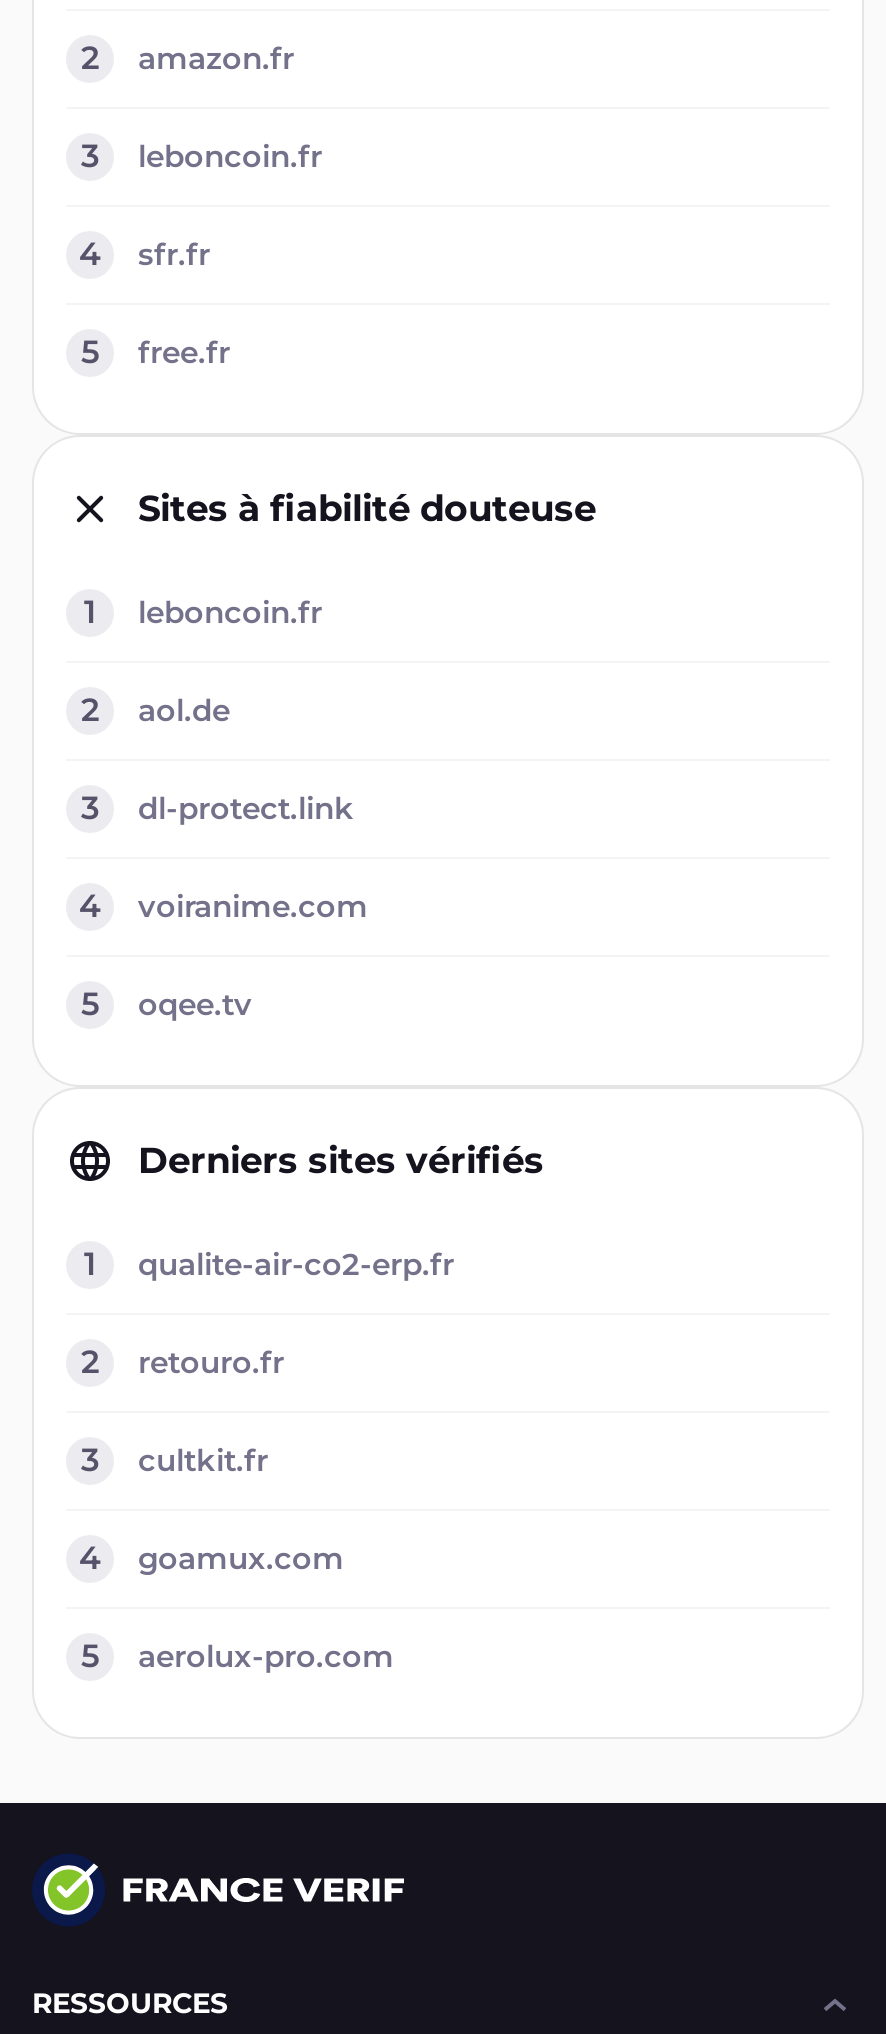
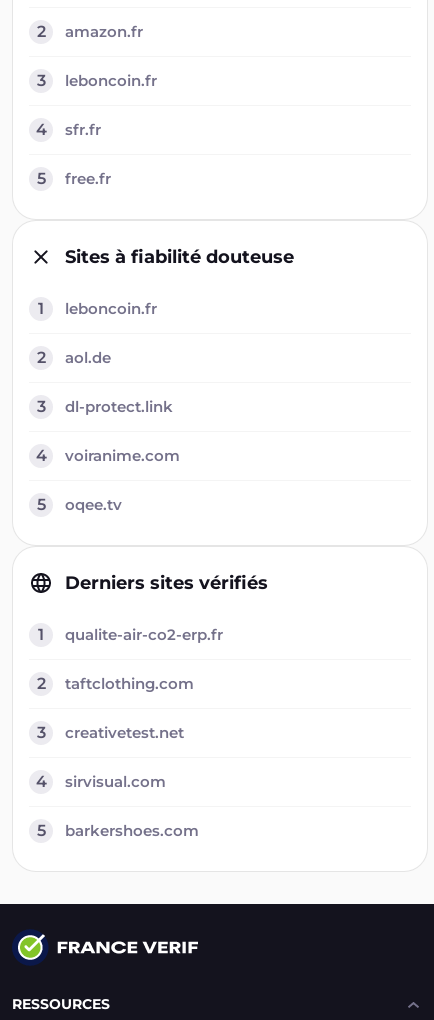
[138,1343,284,1381] retouro.fr -> [65,674,194,693] taftclothing.com
[138,1441,268,1479] cultkit.fr -> [65,723,184,742] creativetest.net
[138,1539,344,1577] goamux.com -> [65,772,166,791] sirvisual.com
[138,1637,394,1675] aerolux-pro.com -> [65,821,199,840] barkershoes.com

